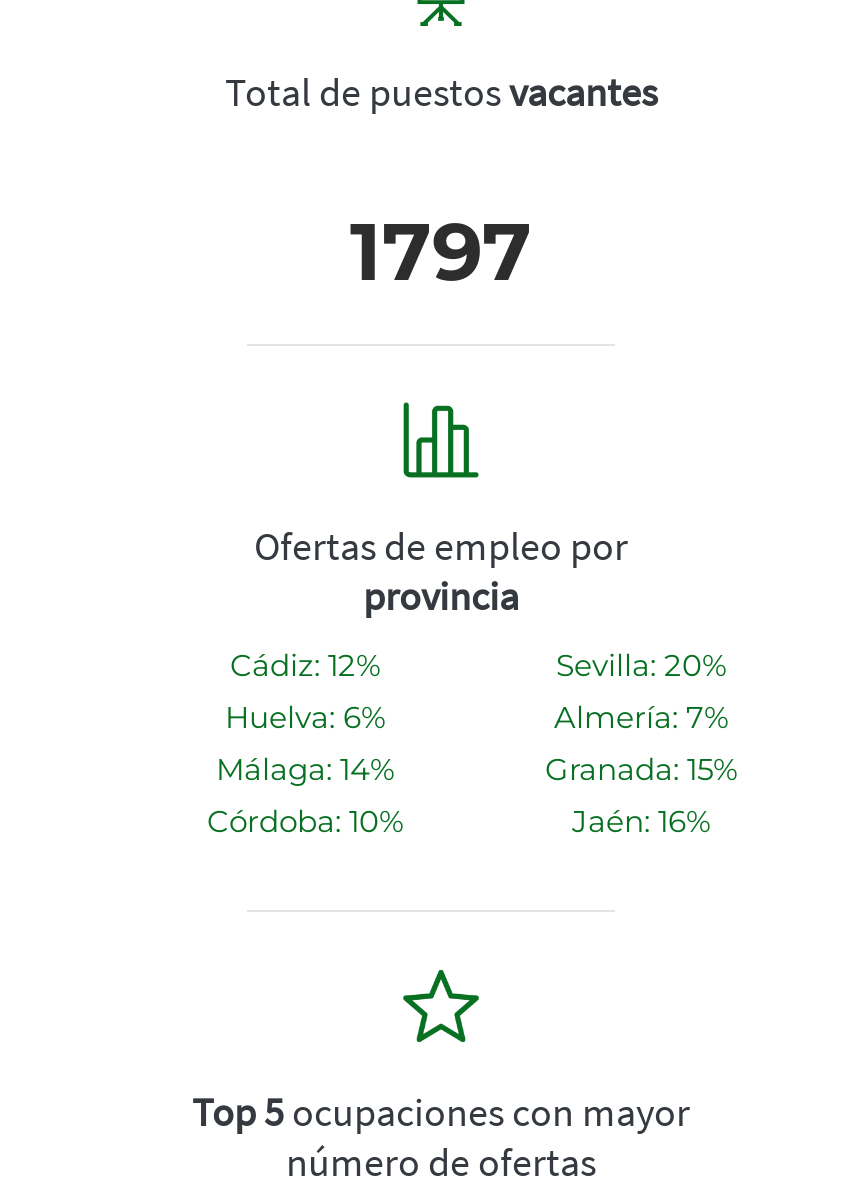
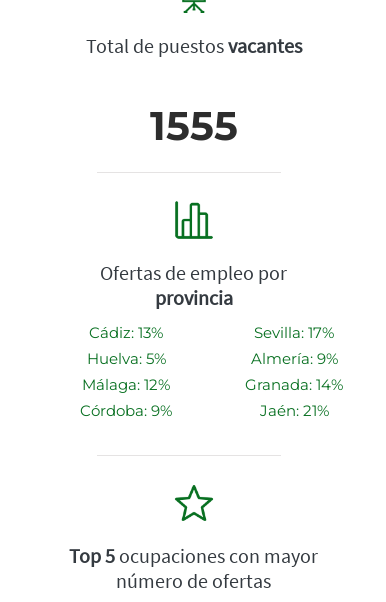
[350,202,532,300] 1797 -> [150,101,238,150] 1555
[230,646,380,684] Cádiz: 12% -> [89,323,163,342] Cádiz: 13%
[556,646,726,684] Sevilla: 20% -> [254,323,334,342] Sevilla: 17%
[225,698,385,736] Huelva: 6% -> [86,349,165,368] Huelva: 5%
[554,698,728,736] Almería: 7% -> [250,349,337,368] Almería: 9%
[216,750,394,788] Málaga: 14% -> [82,375,170,394] Málaga: 12%
[545,750,737,788] Granada: 15% -> [245,375,343,394] Granada: 14%
[207,802,403,840] Córdoba: 10% -> [80,401,172,420] Córdoba: 9%
[572,802,710,840] Jaén: 16% -> [259,401,328,420] Jaén: 21%

